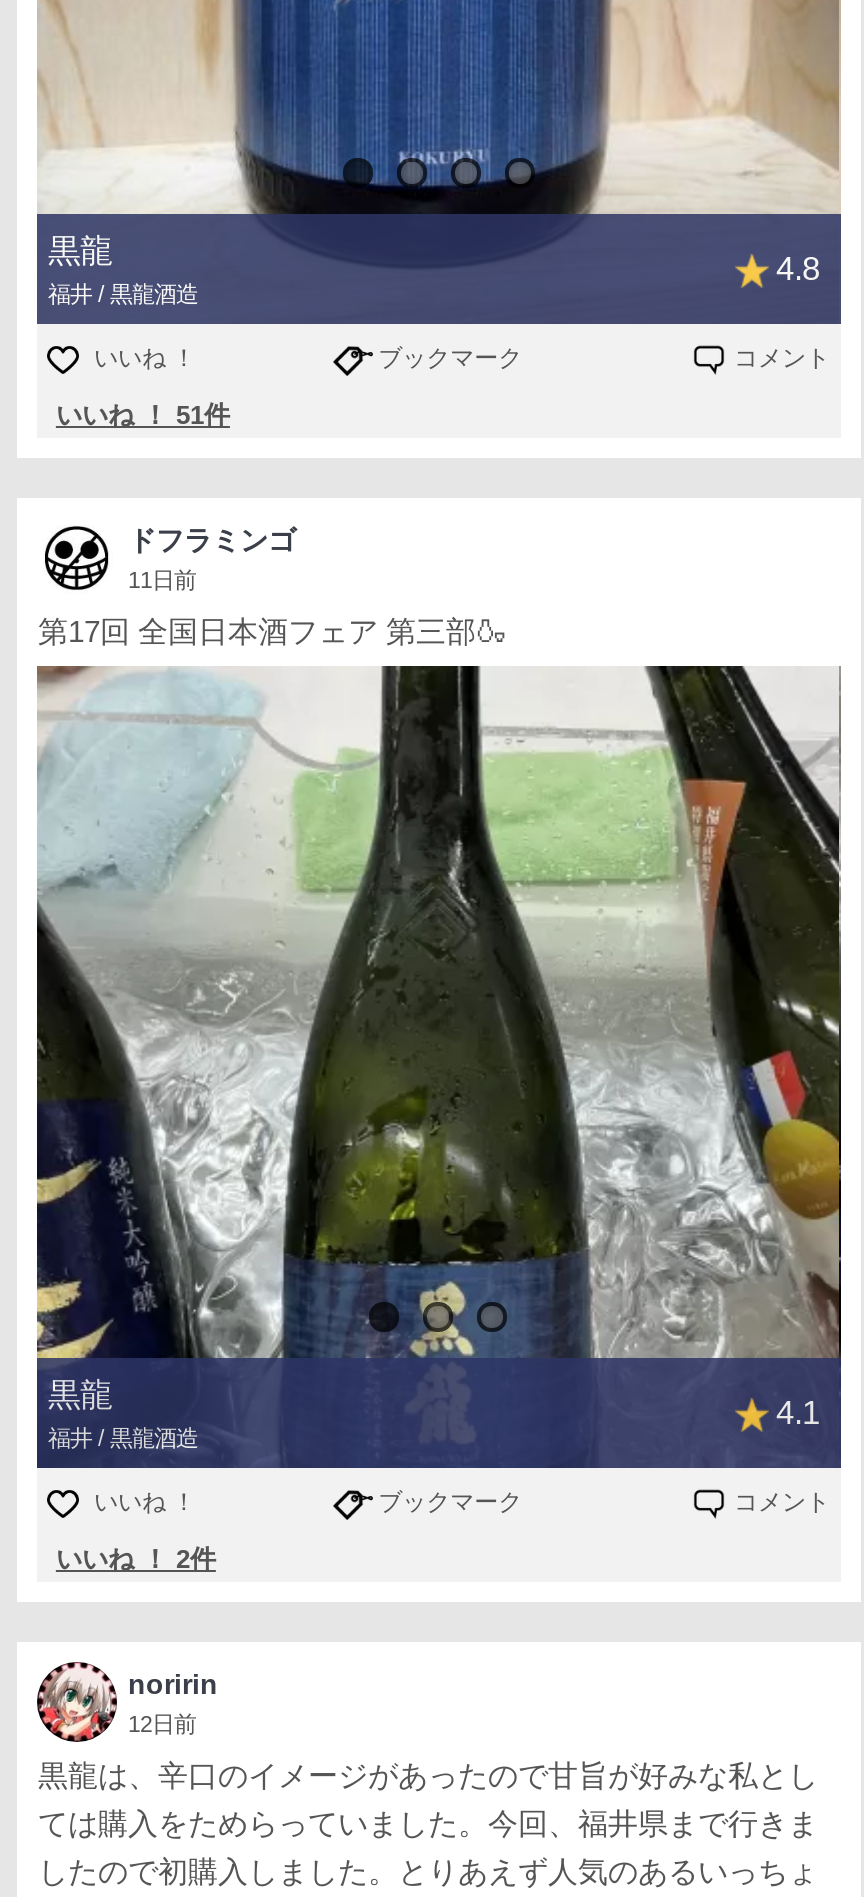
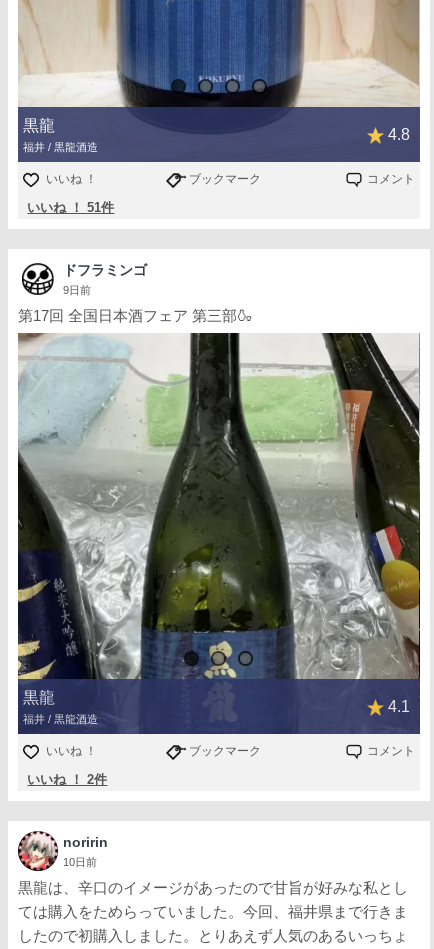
[128,568,196,592] 11日前 -> [63,284,91,296] 9日前
[128,1712,196,1736] 12日前 -> [63,856,97,868] 10日前

